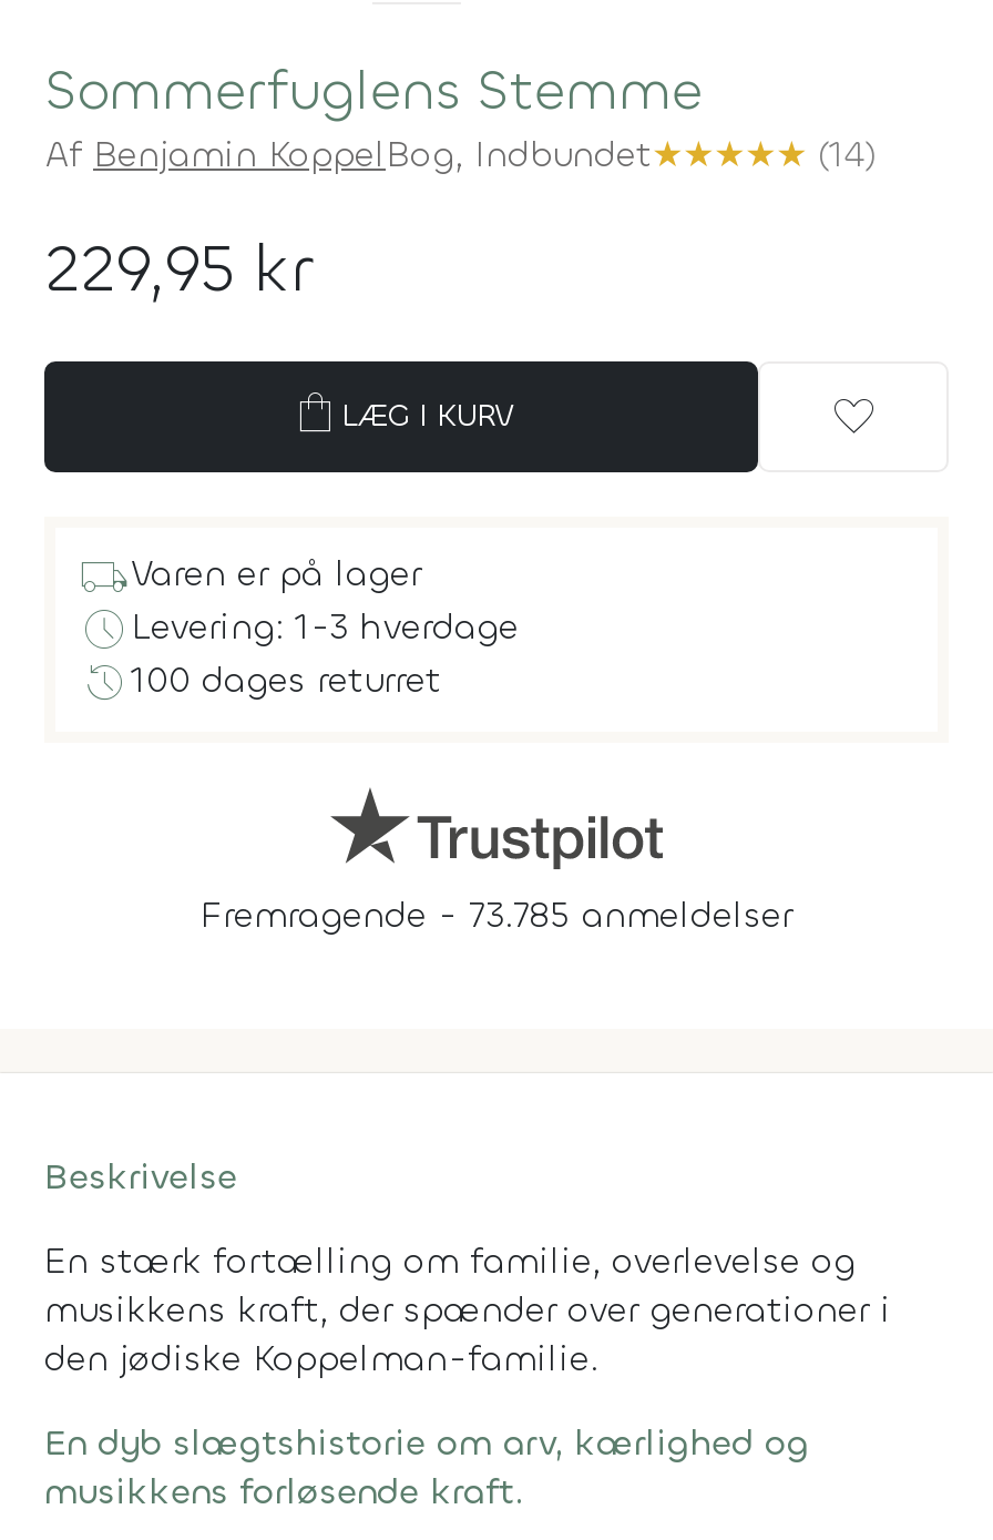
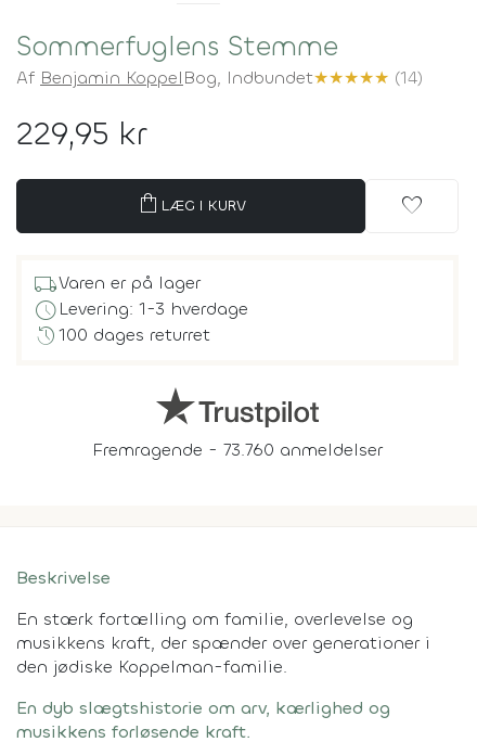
[201,891,792,938] Fremragende - 73.785 anmeldelser -> [92,438,383,461] Fremragende - 73.760 anmeldelser

